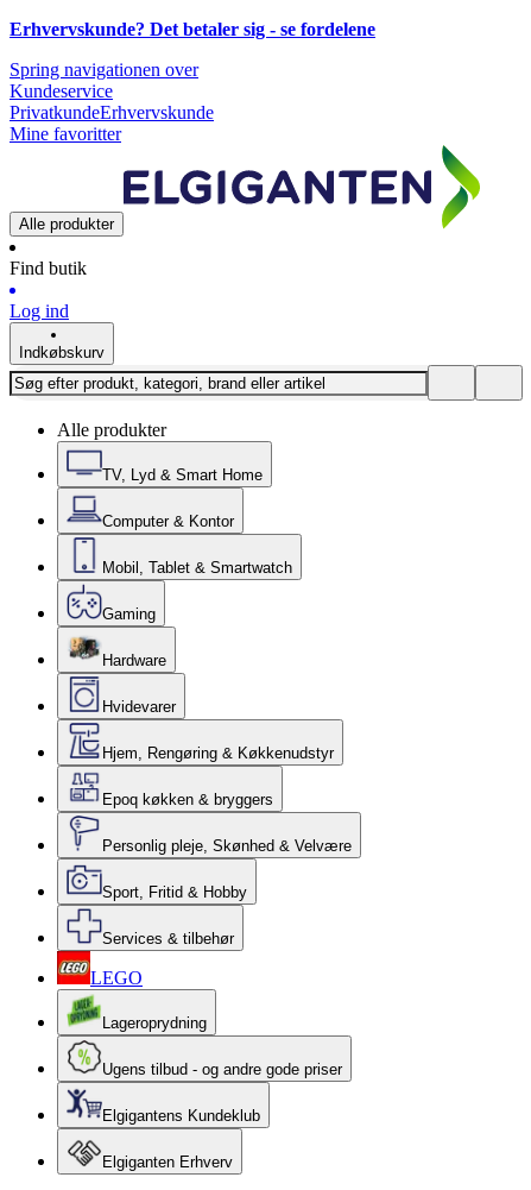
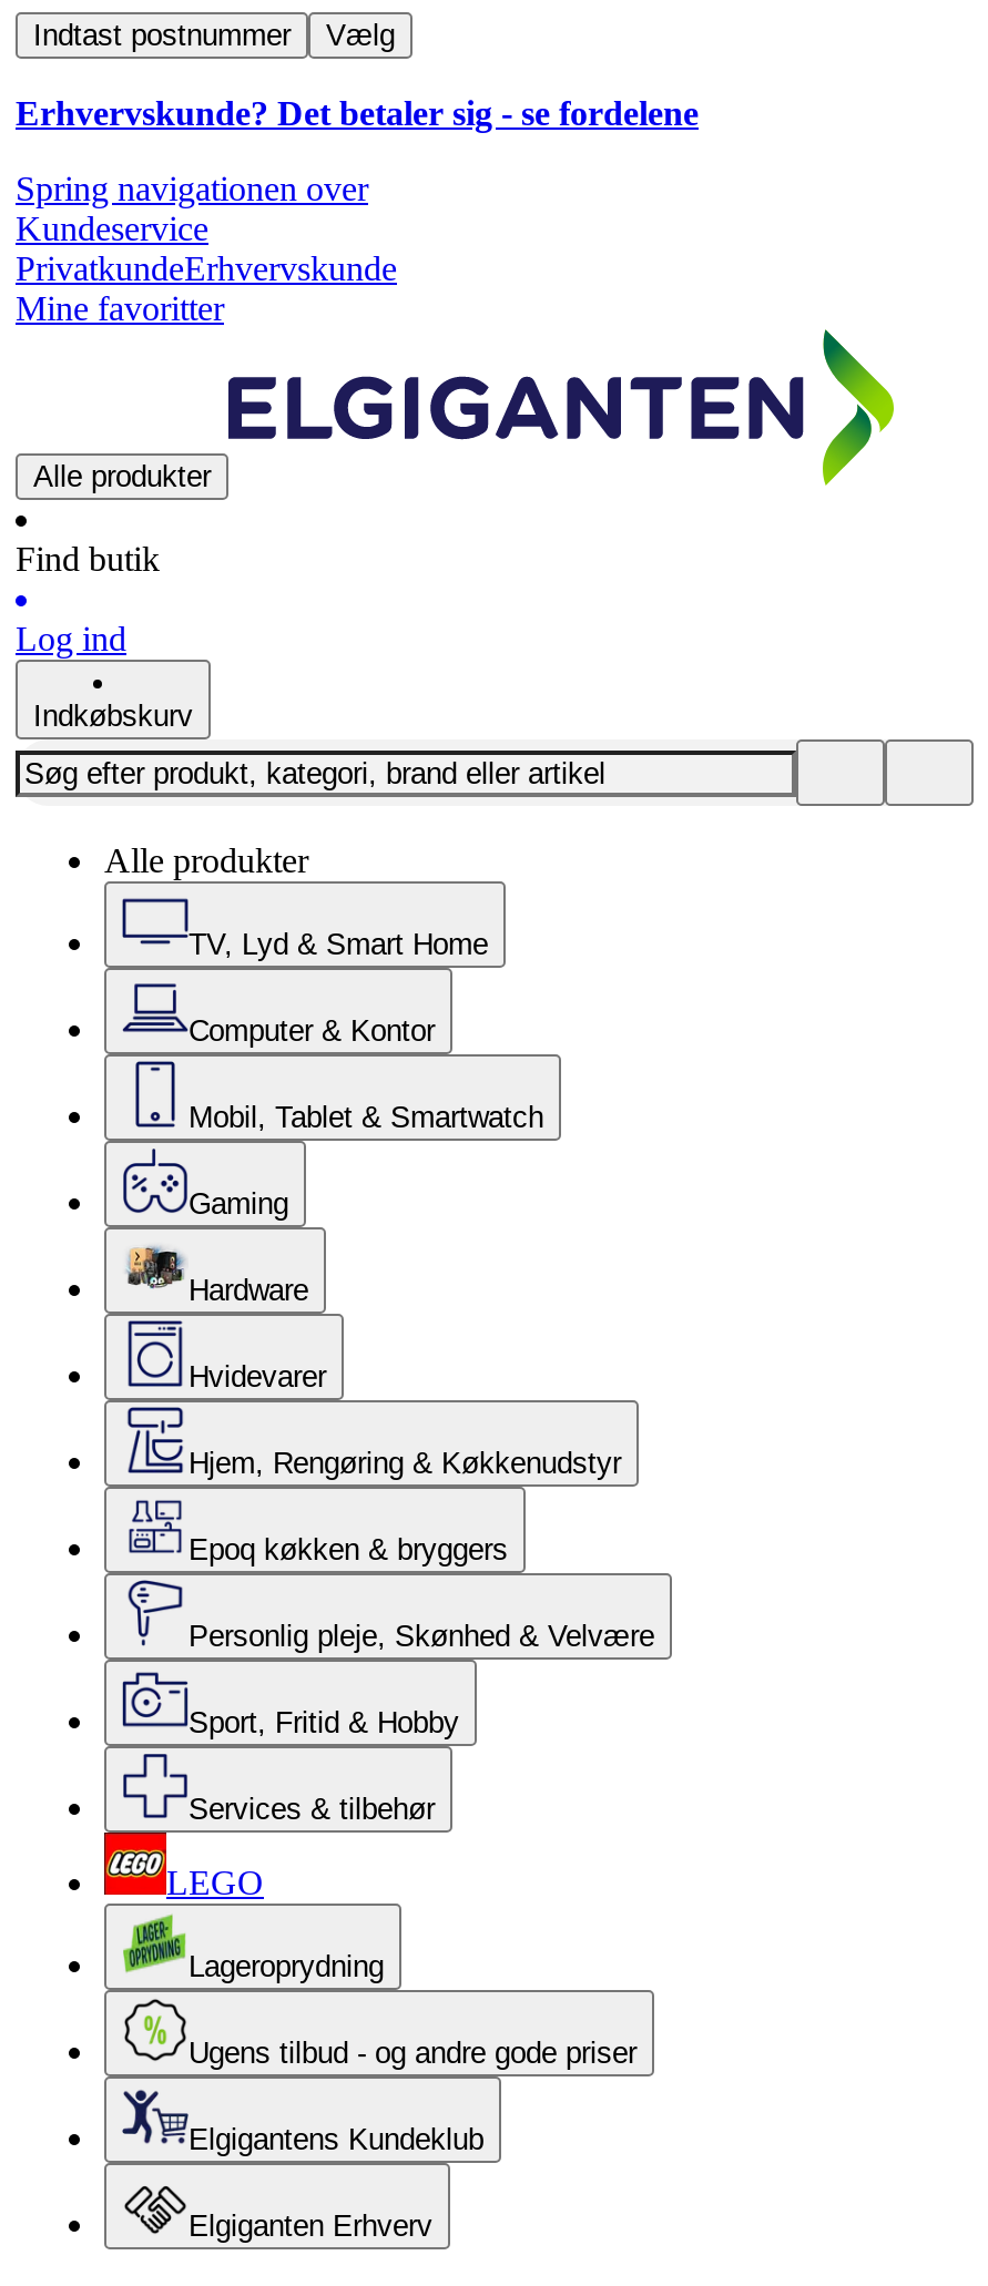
none -> [33,19,395,52] Indtast postnummer | Vælg

